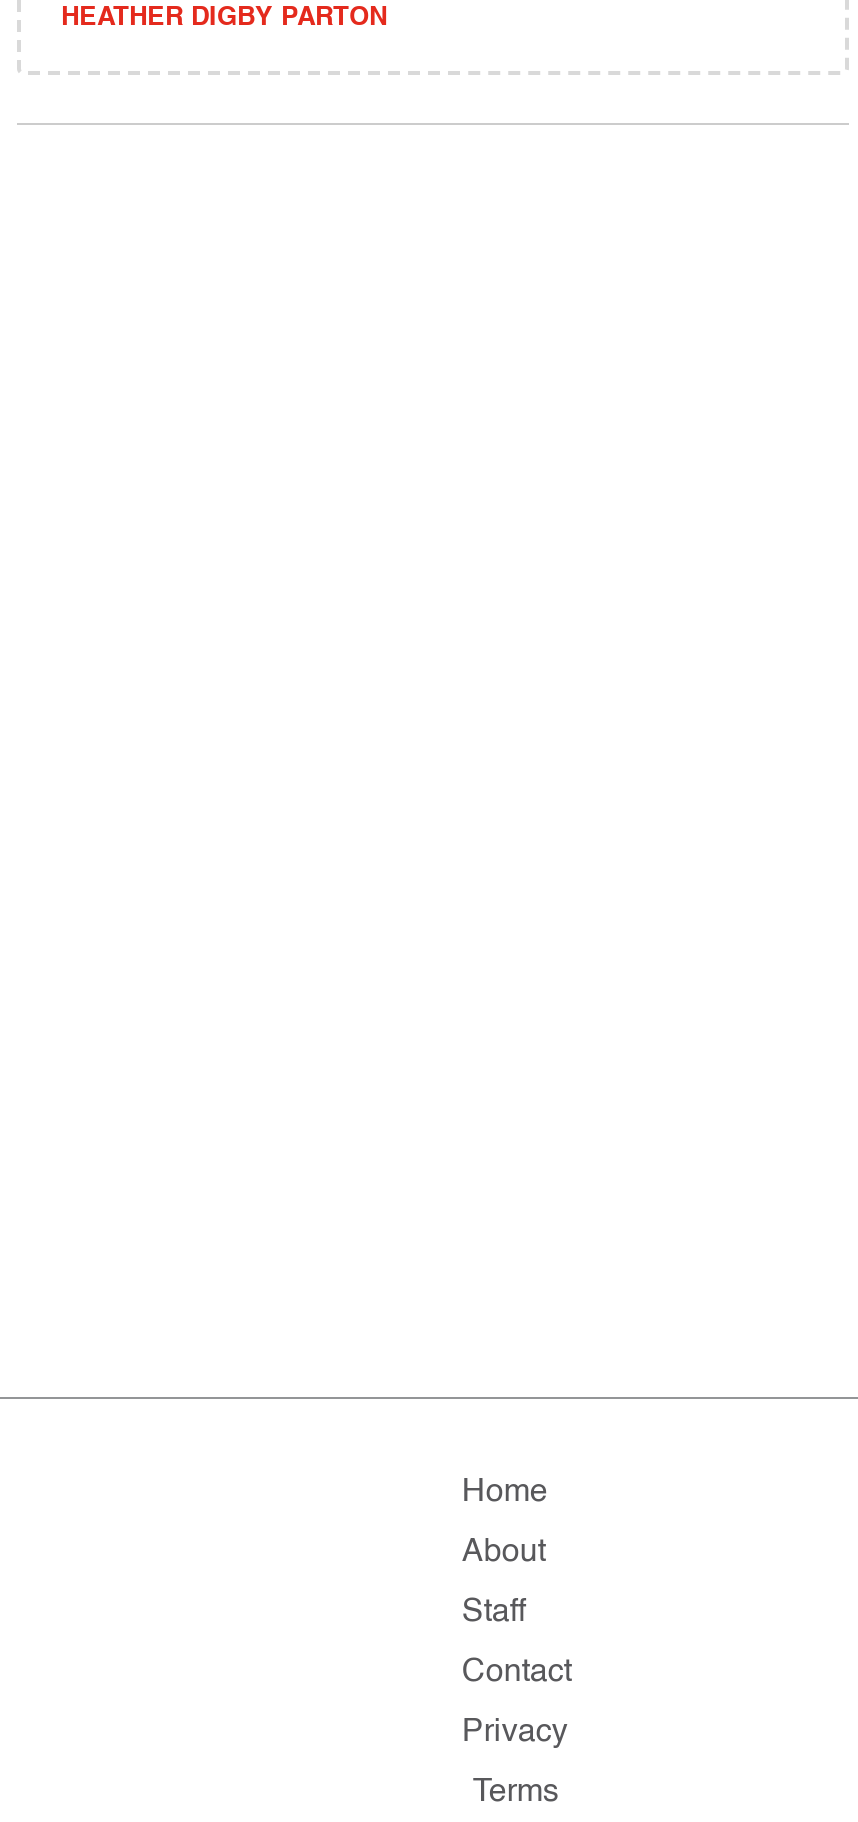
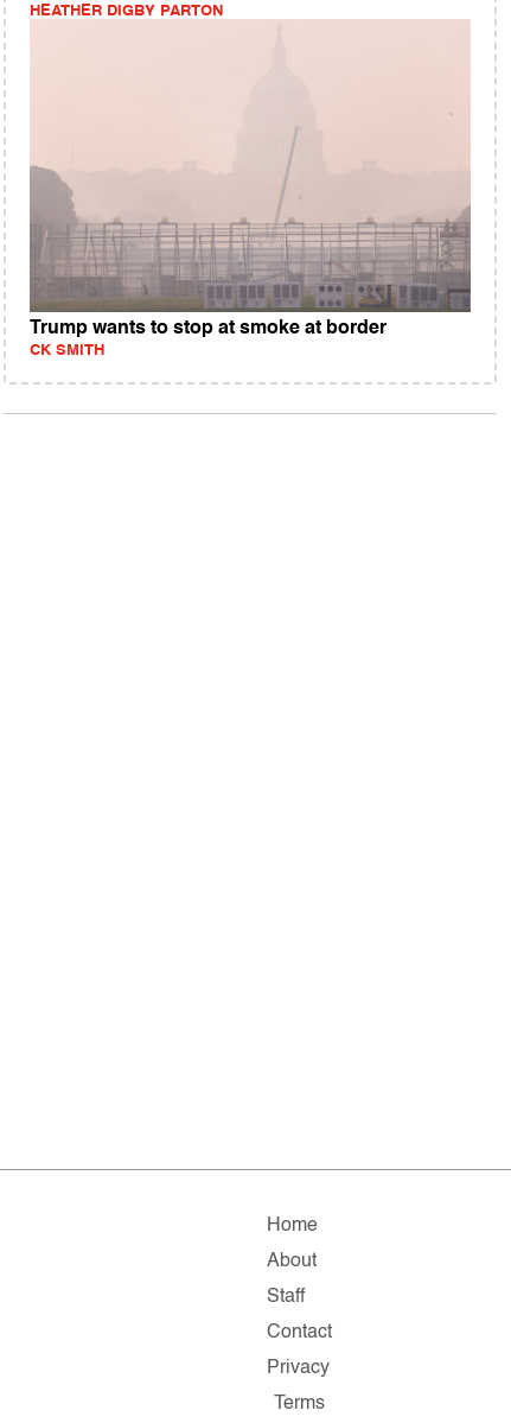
none -> [28,19,472,359] [image] | Trump wants to stop at smoke at border | CK SMITH

